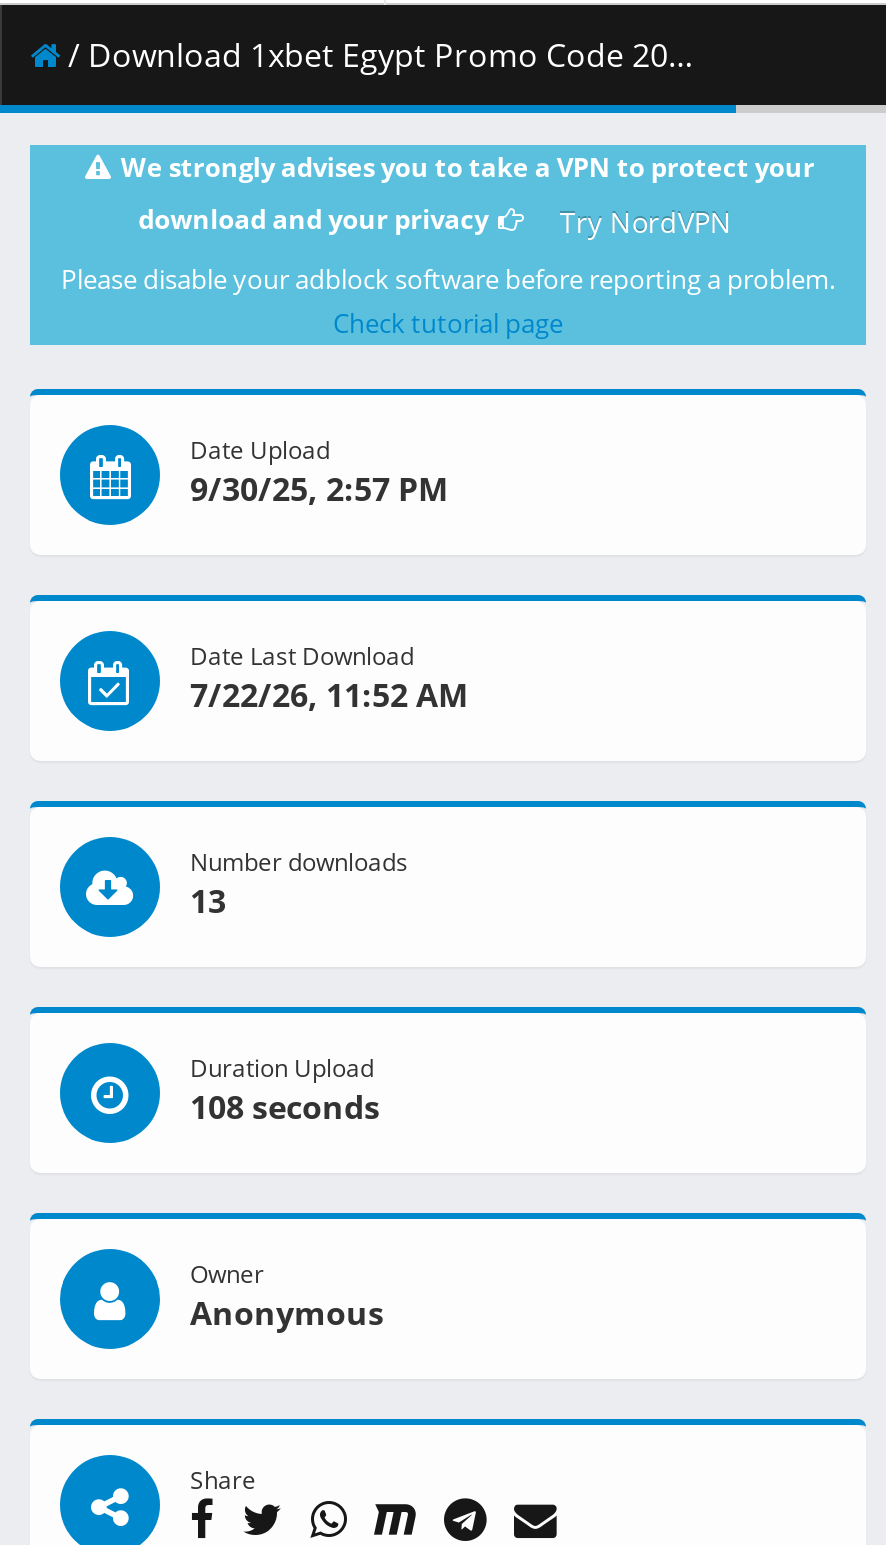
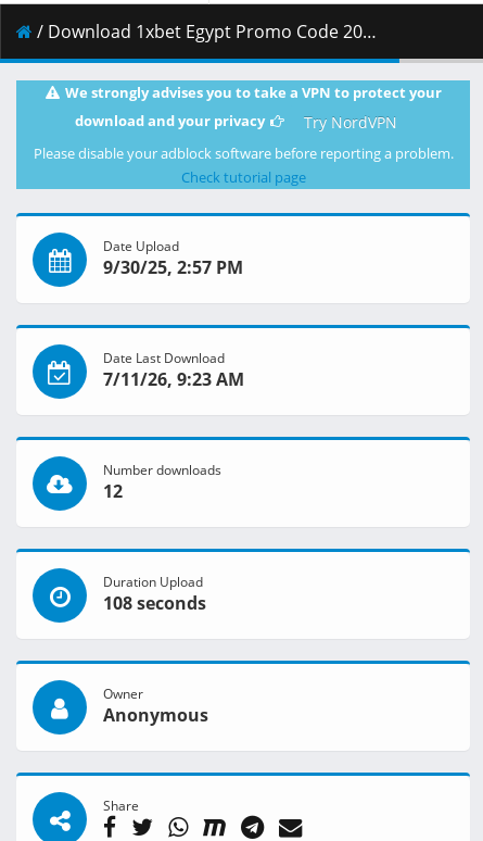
[190,673,468,717] 7/22/26, 11:52 AM -> [103,367,244,391] 7/11/26, 9:23 AM
[190,879,226,923] 13 -> [103,479,123,503] 12

